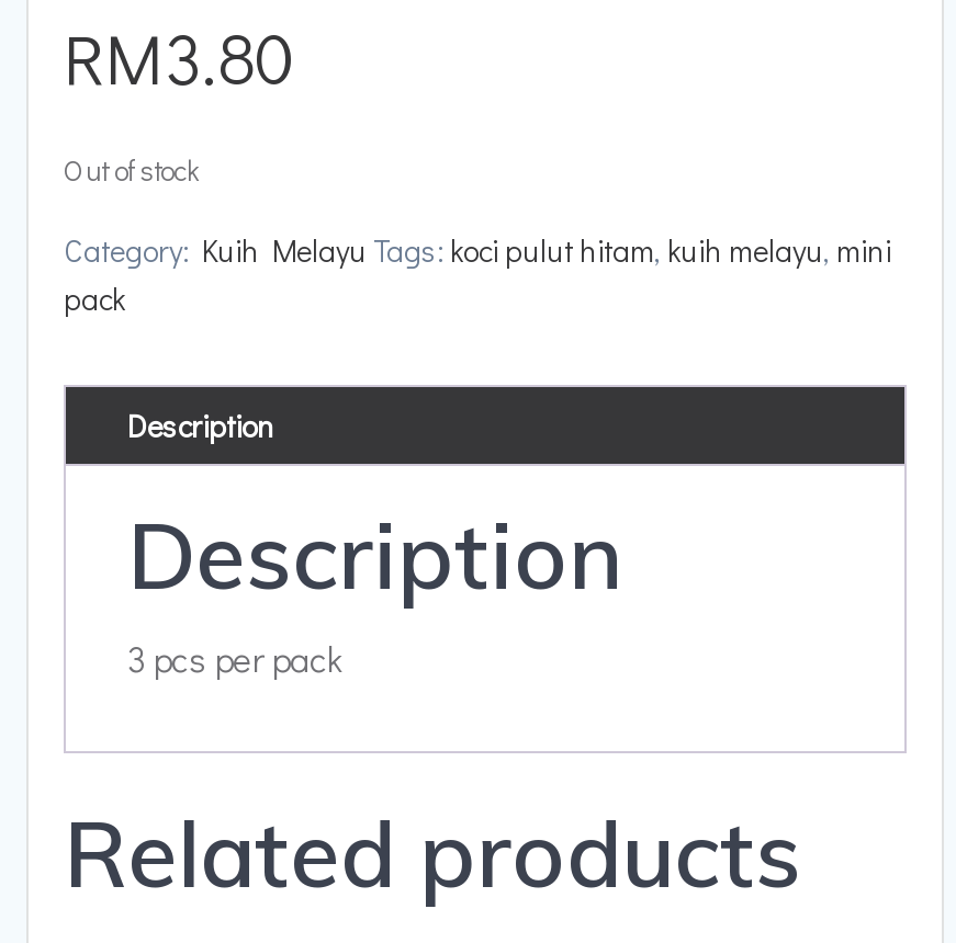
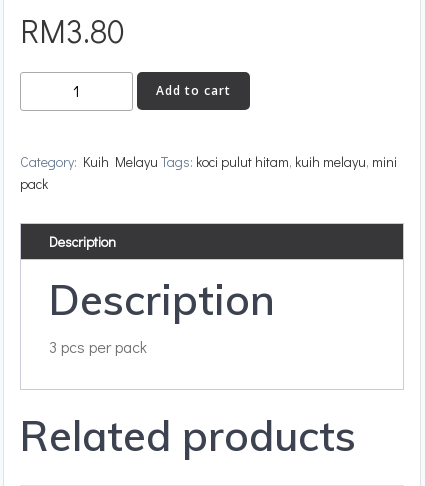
[64,152,200,188] Out of stock -> [156,82,231,99] Add to cart

